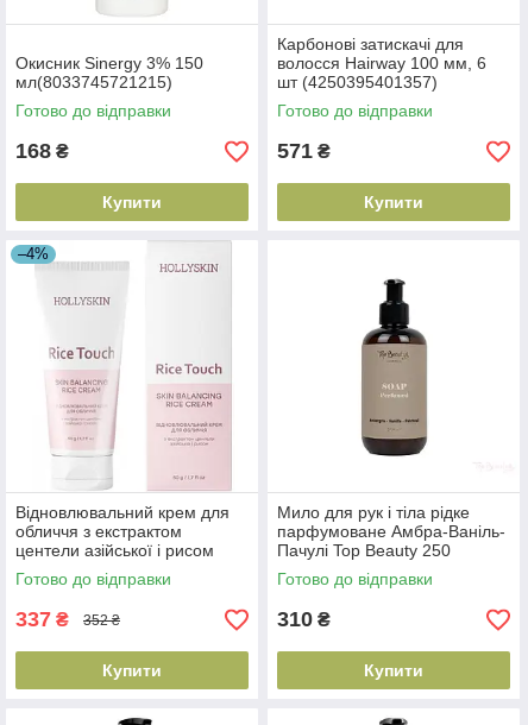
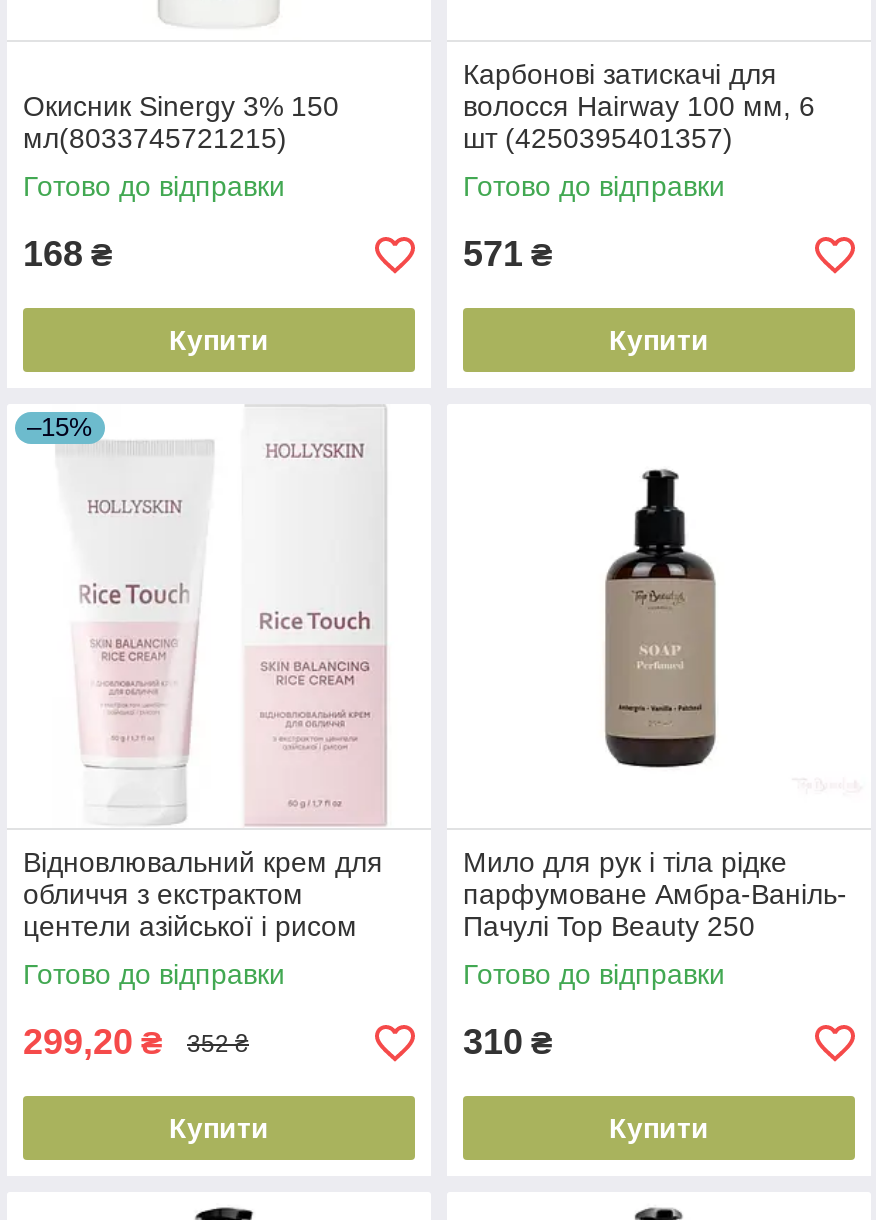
[18,245,49,263] –4% -> [27,412,93,442] –15%
[15,607,120,631] 337 ₴ 352 ₴ -> [23,1022,249,1062] 299,20 ₴ 352 ₴

